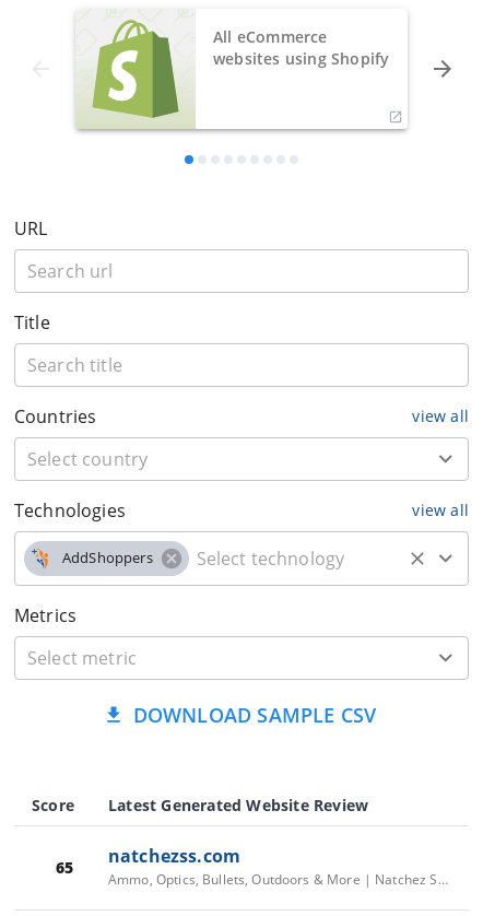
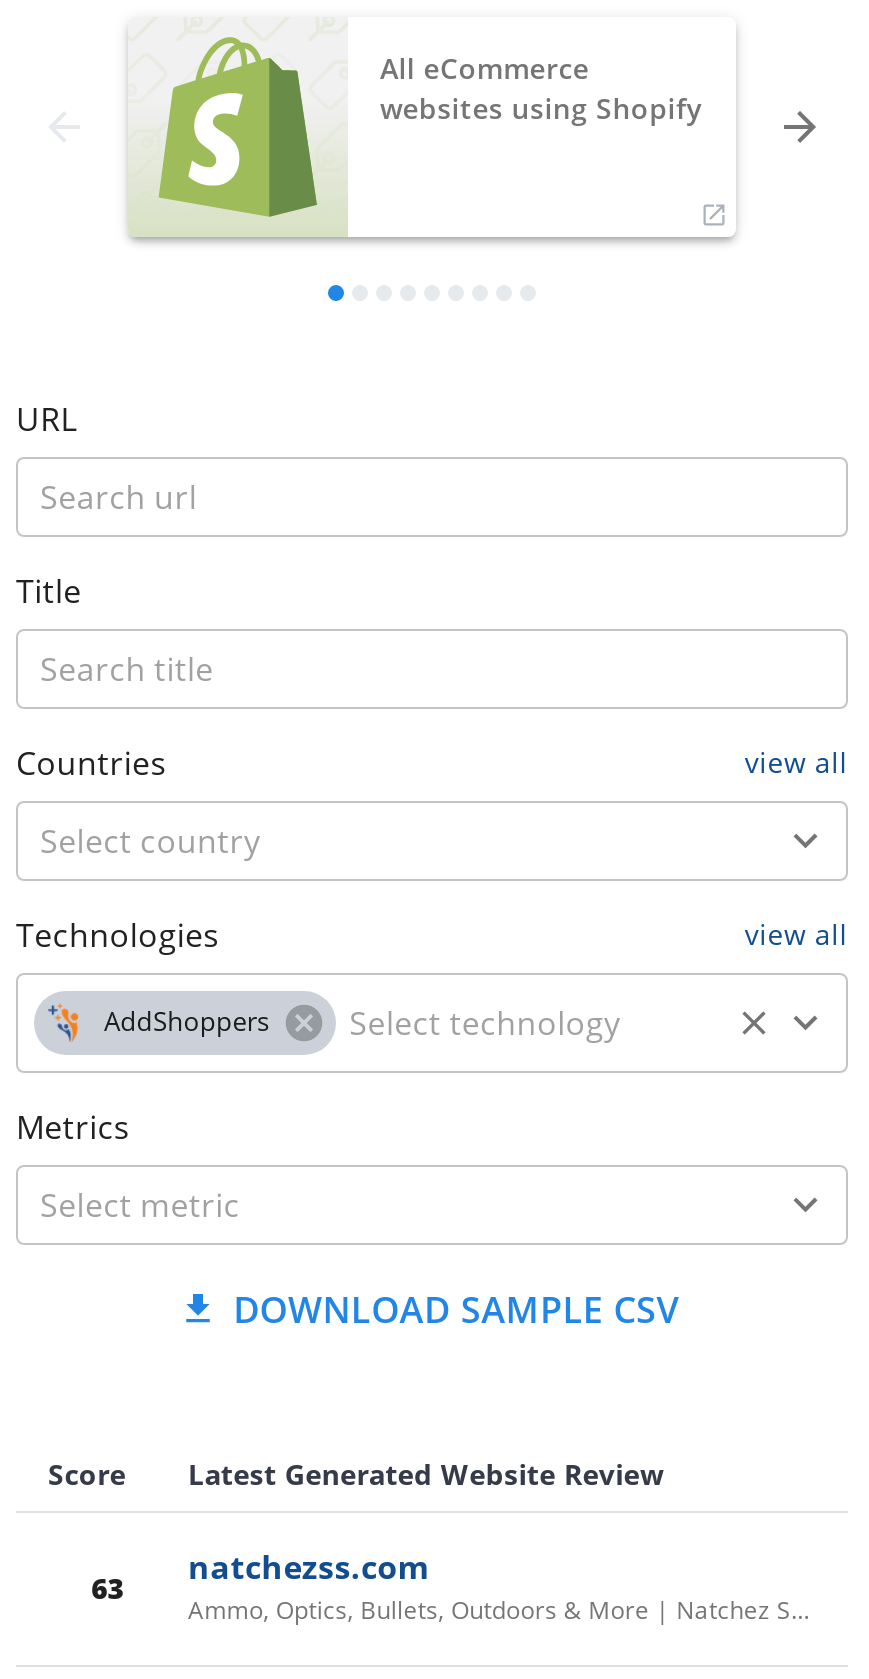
[55,844,240,877] 65 natchezss.com -> [91,1544,430,1606] 63 natchezss.com

